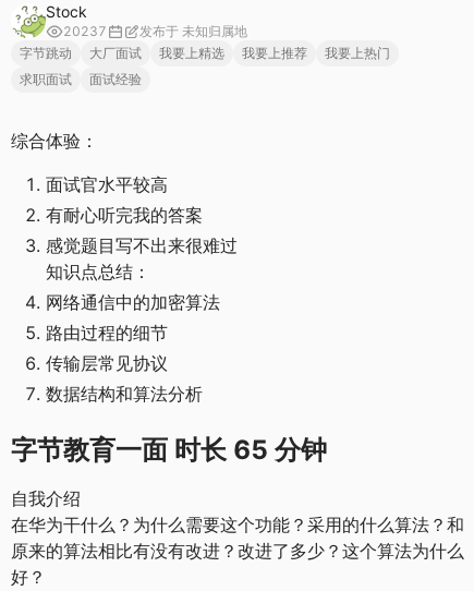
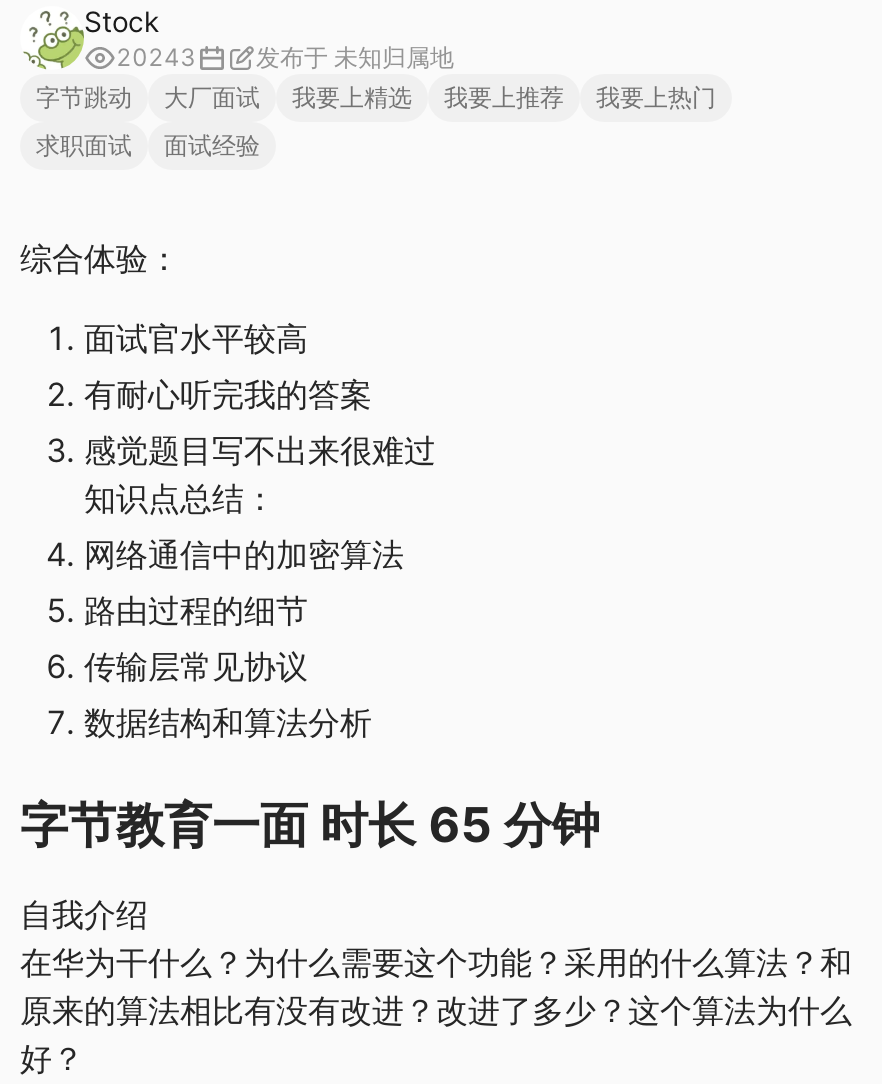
[63,23,247,39] 20237 发布于未知归属地 -> [116,42,454,72] 20243 发布于未知归属地

